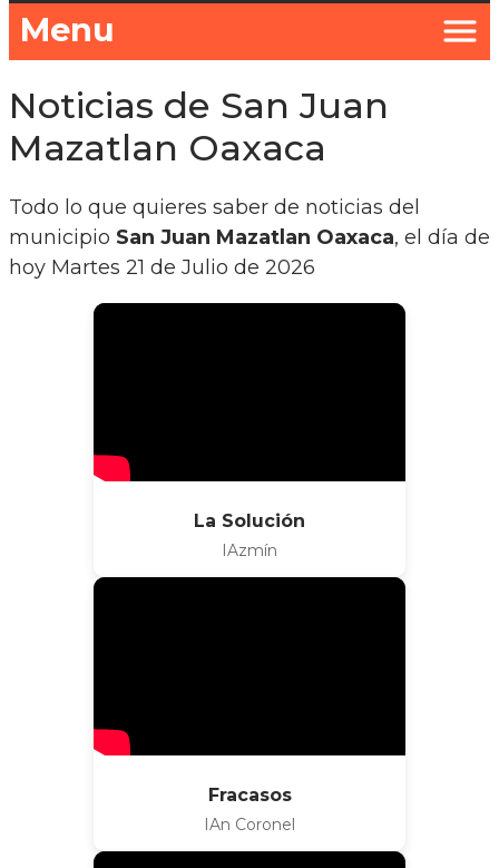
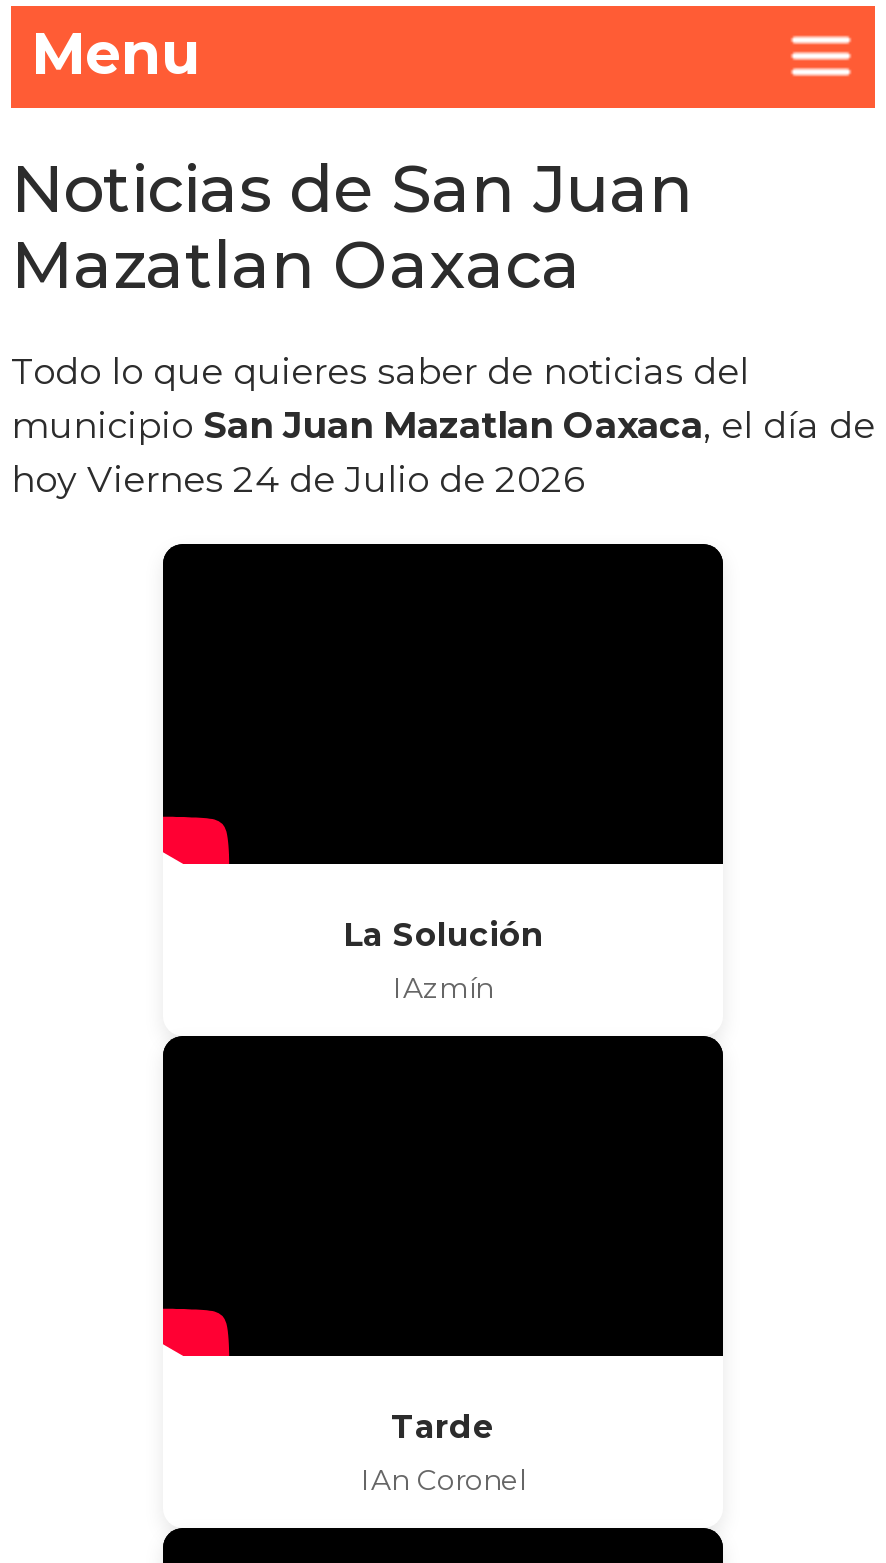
[9,256,315,280] hoy Martes 21 de Julio de 2026 -> [11,459,585,503] hoy Viernes 24 de Julio de 2026
[208,785,291,806] Fracasos -> [391,1409,495,1447] Tarde

